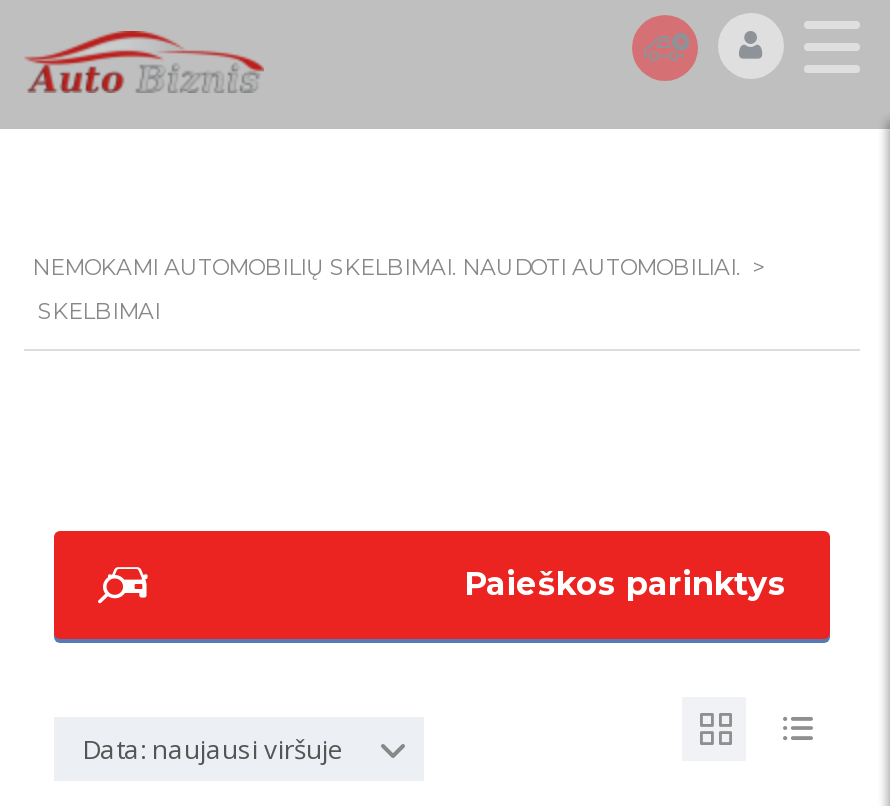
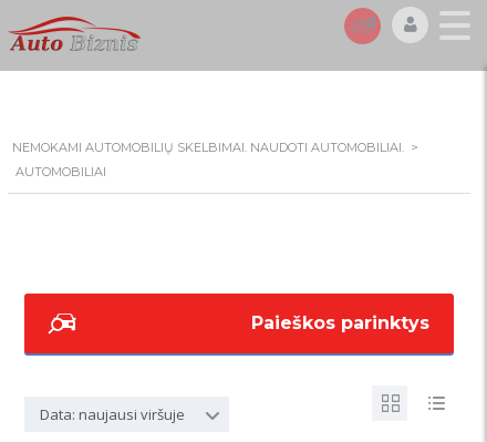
[38,297,160,325] SKELBIMAI -> [15,164,106,179] AUTOMOBILIAI

